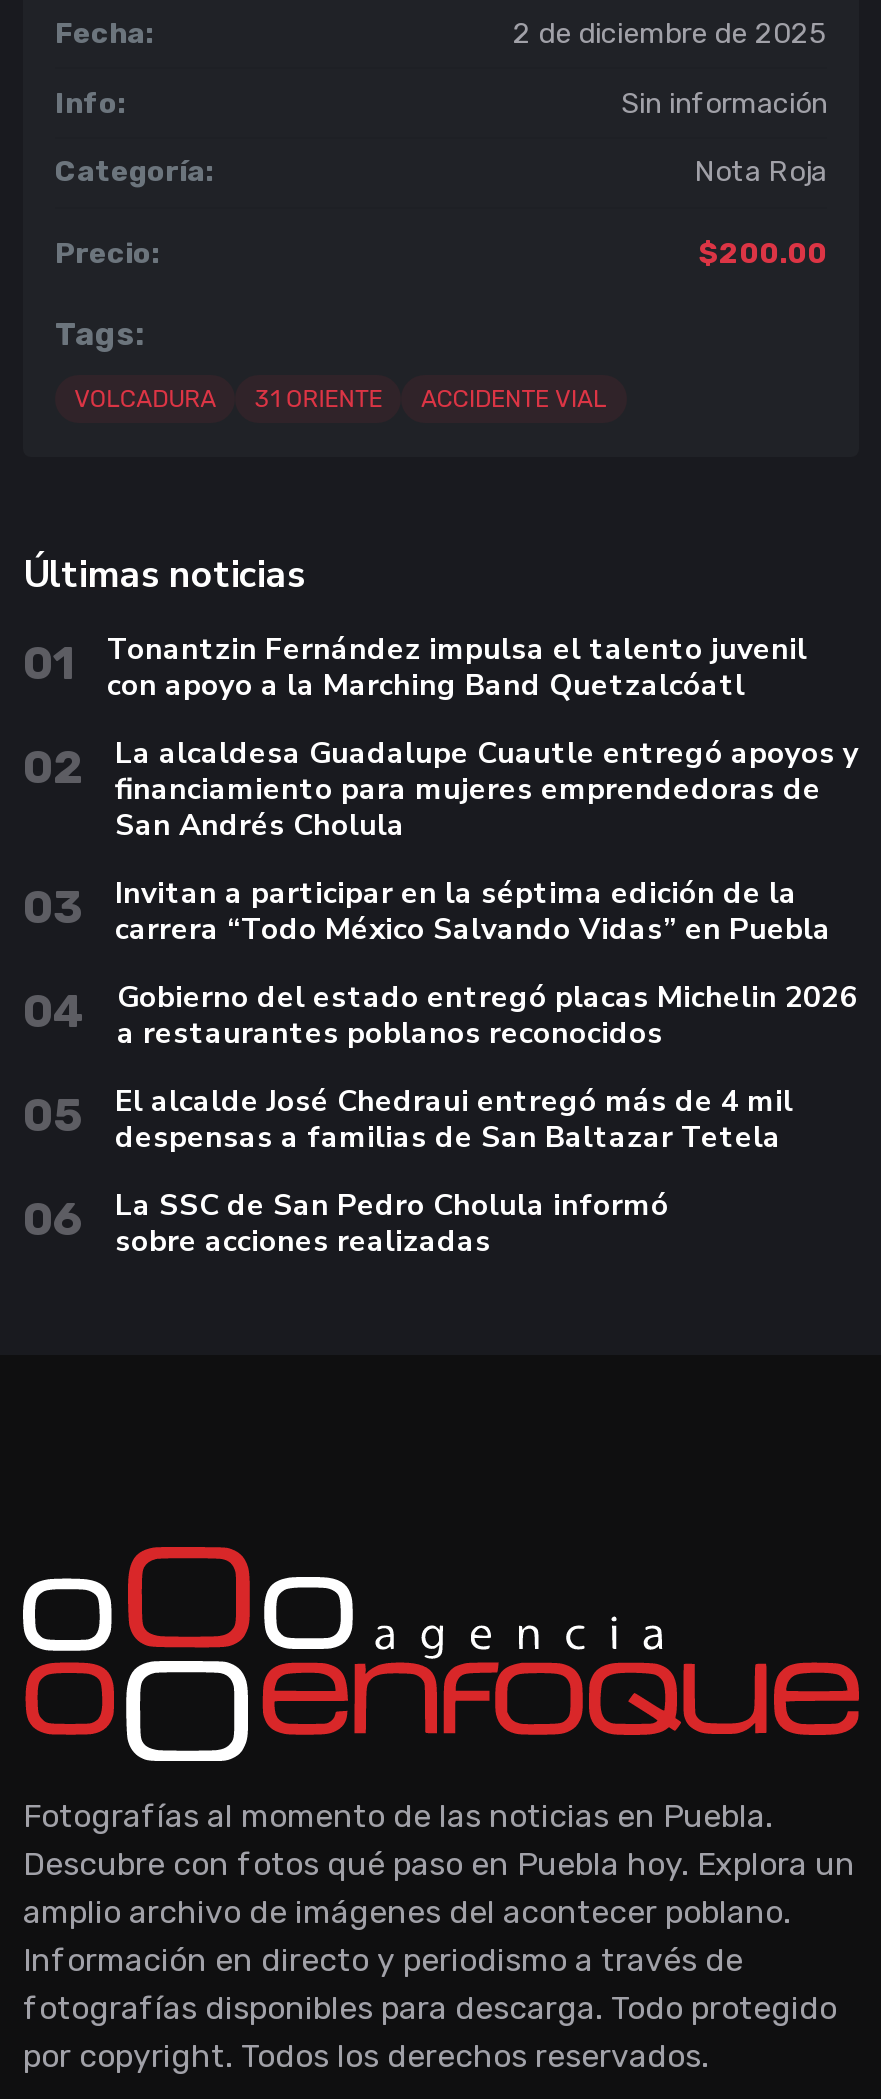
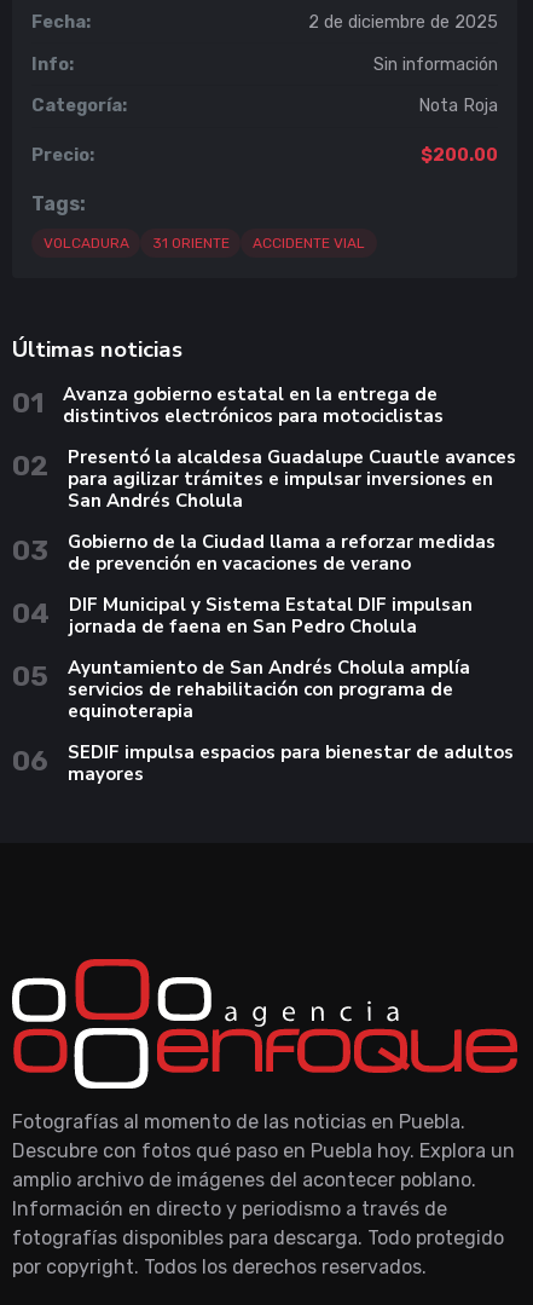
[107,628,807,704] Tonantzin Fernández impulsa el talento juvenil | con apoyo a la Marching Band Quetzalcóatl -> [63,382,444,428] Avanza gobierno estatal en la entrega de | distintivos electrónicos para motociclistas
[115,732,859,808] La alcaldesa Guadalupe Cuautle entregó apoyos y | financiamiento para mujeres emprendedoras de -> [68,444,516,490] Presentó la alcaldesa Guadalupe Cuautle avances | para agilizar trámites e impulsar inversiones en
[115,872,831,948] Invitan a participar en la séptima edición de la | carrera “Todo México Salvando Vidas” en Puebla -> [68,529,496,575] Gobierno de la Ciudad llama a reforzar medidas | de prevención en vacaciones de verano
[117,976,857,1052] Gobierno del estado entregó placas Michelin 2026 | a restaurantes poblanos reconocidos -> [69,592,473,638] DIF Municipal y Sistema Estatal DIF impulsan | jornada de faena en San Pedro Cholula
[115,1080,793,1156] El alcalde José Chedraui entregó más de 4 mil | despensas a familias de San Baltazar Tetela -> [68,655,470,723] Ayuntamiento de San Andrés Cholula amplía | servicios de rehabilitación con programa de | equinoterapia
[115,1184,669,1260] La SSC de San Pedro Cholula informó | sobre acciones realizadas -> [68,740,514,786] SEDIF impulsa espacios para bienestar de adultos | mayores

